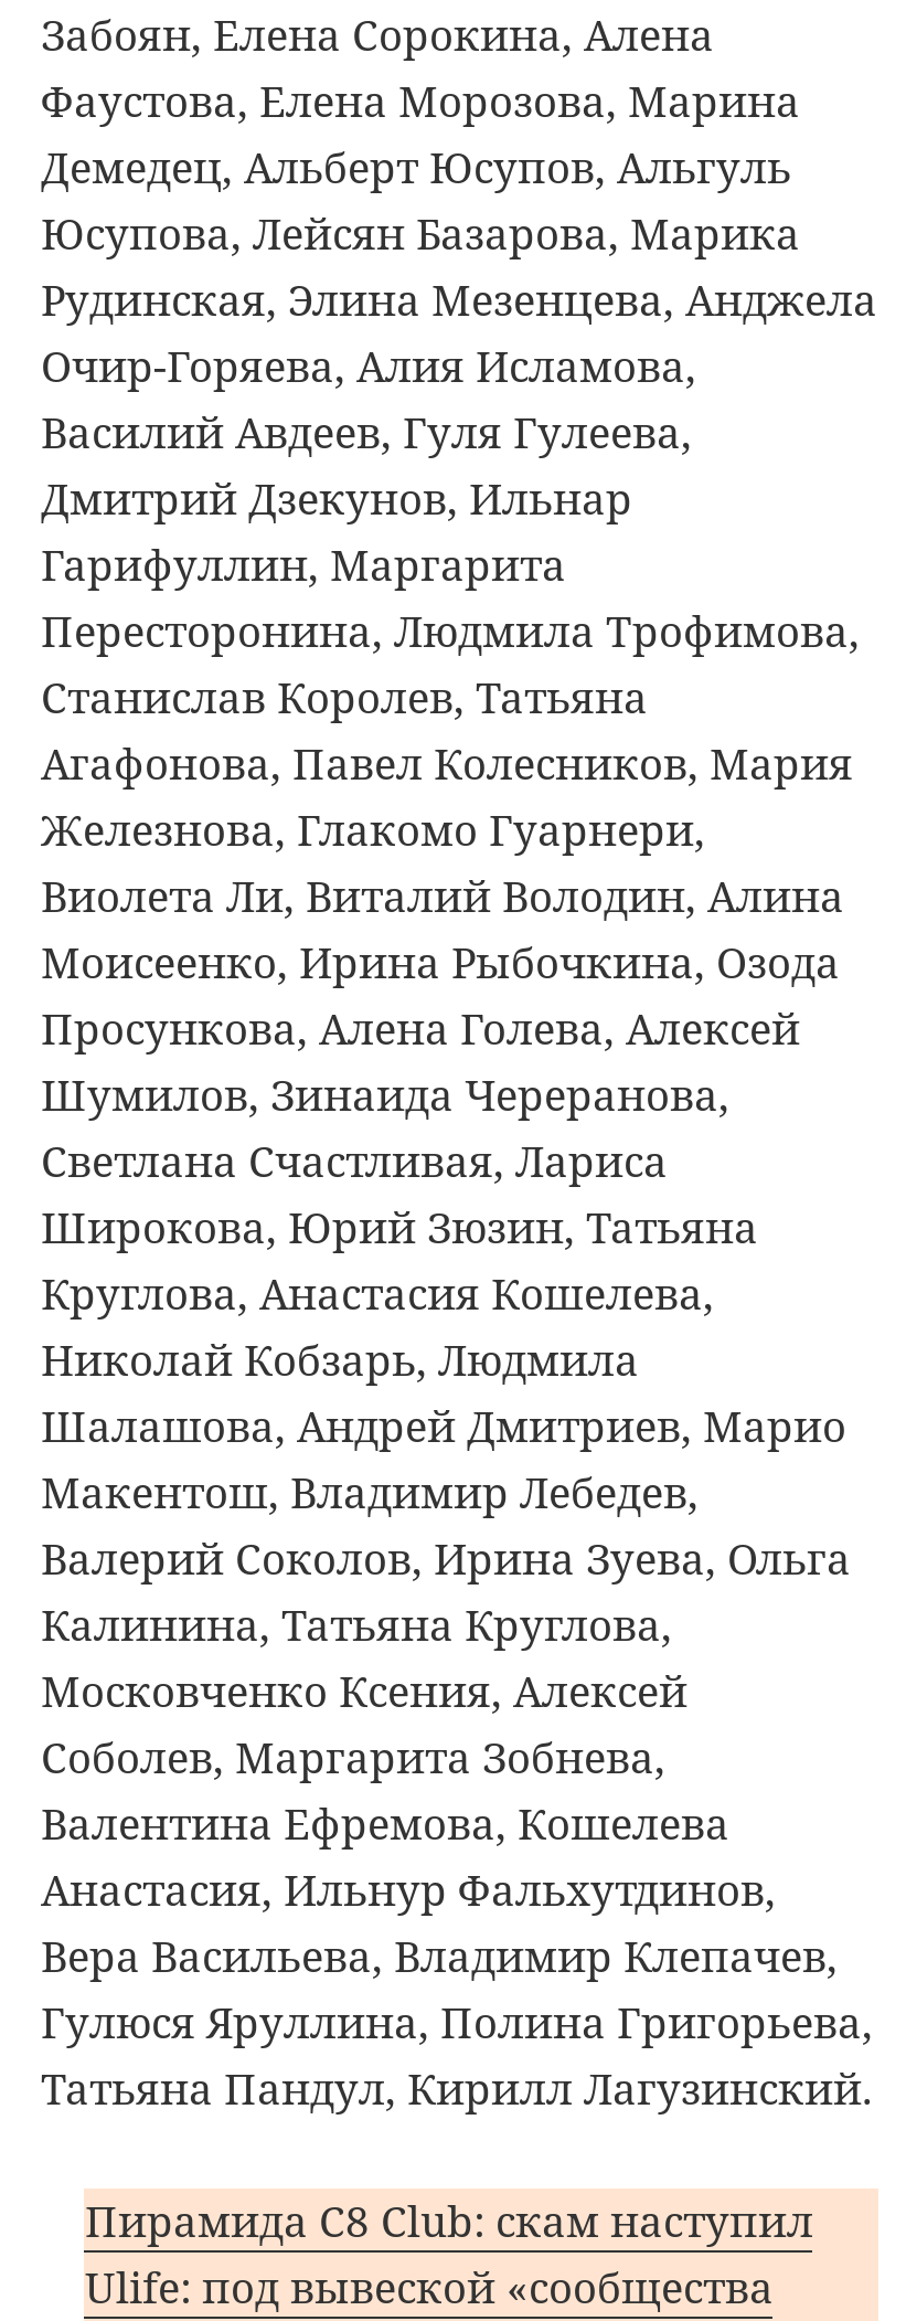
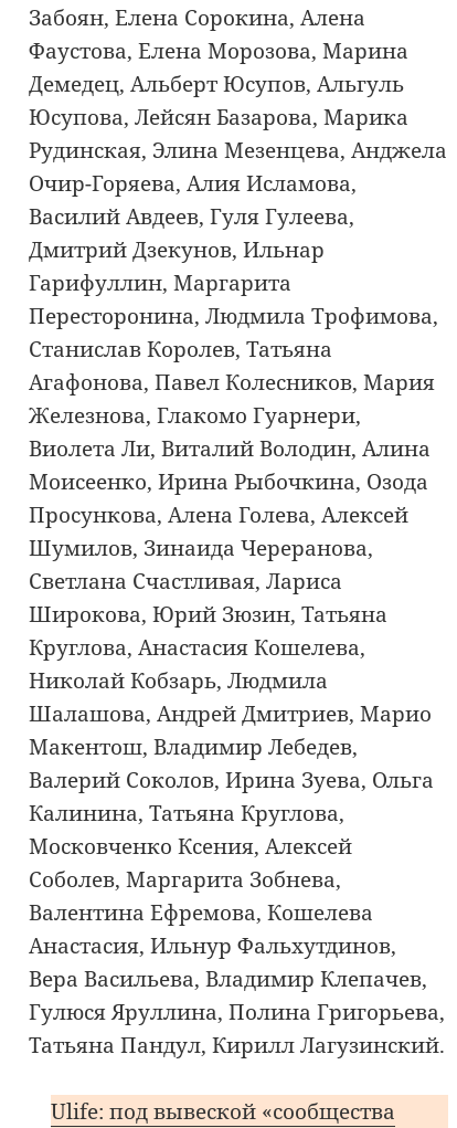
[85,2193,813,2251] Пирамида С8 Club: скам наступил -> none

